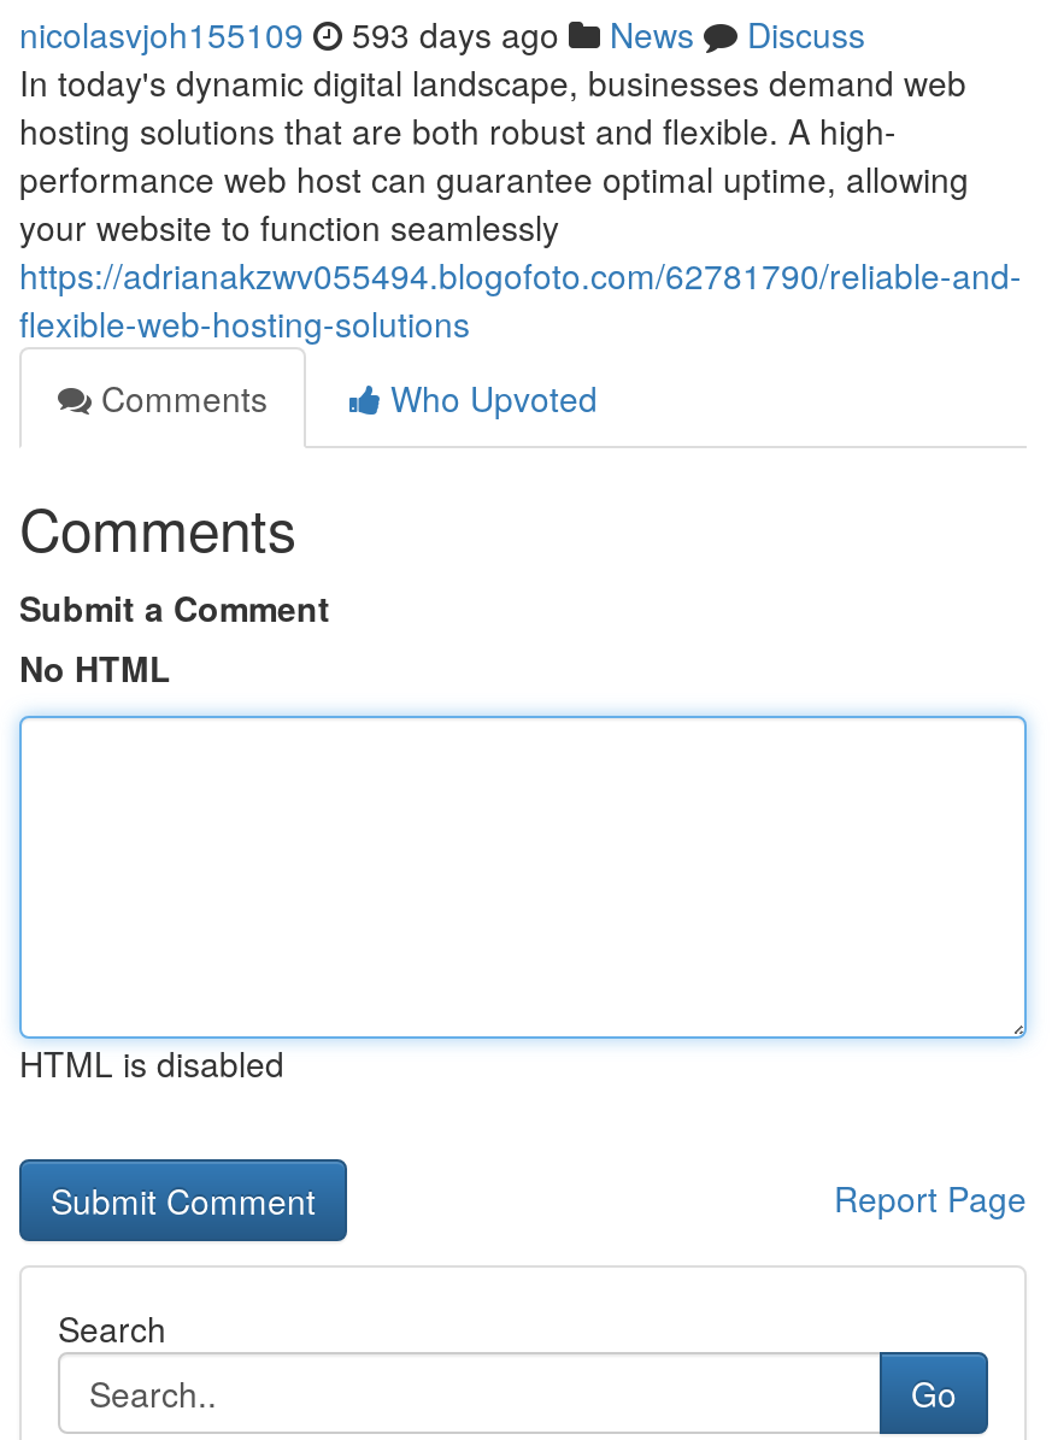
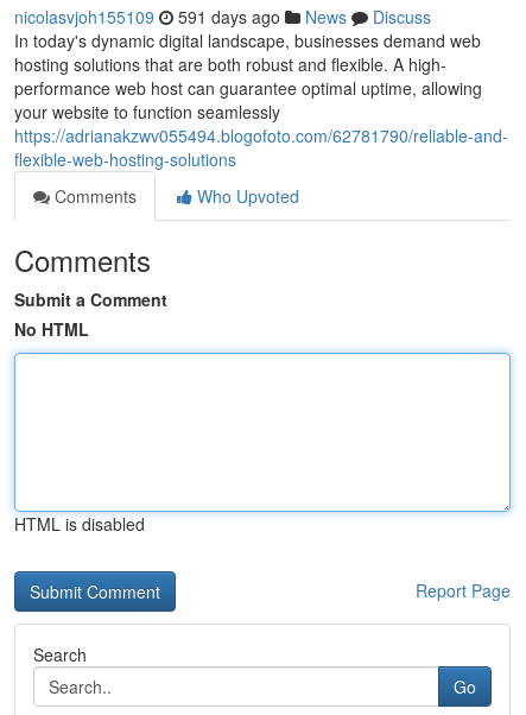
[19,10,865,58] nicolasvjoh155109 593 days ago News Discuss -> [14,5,431,29] nicolasvjoh155109 591 days ago News Discuss

